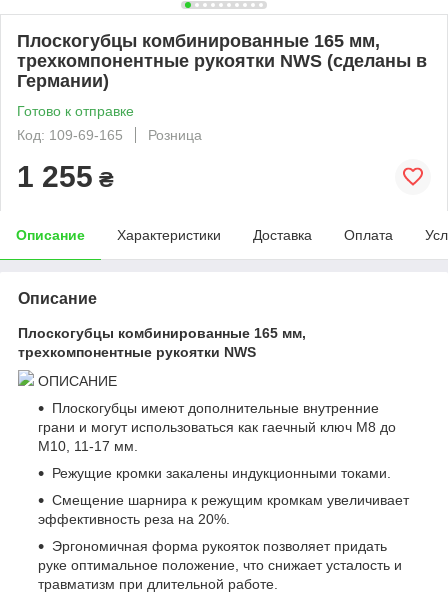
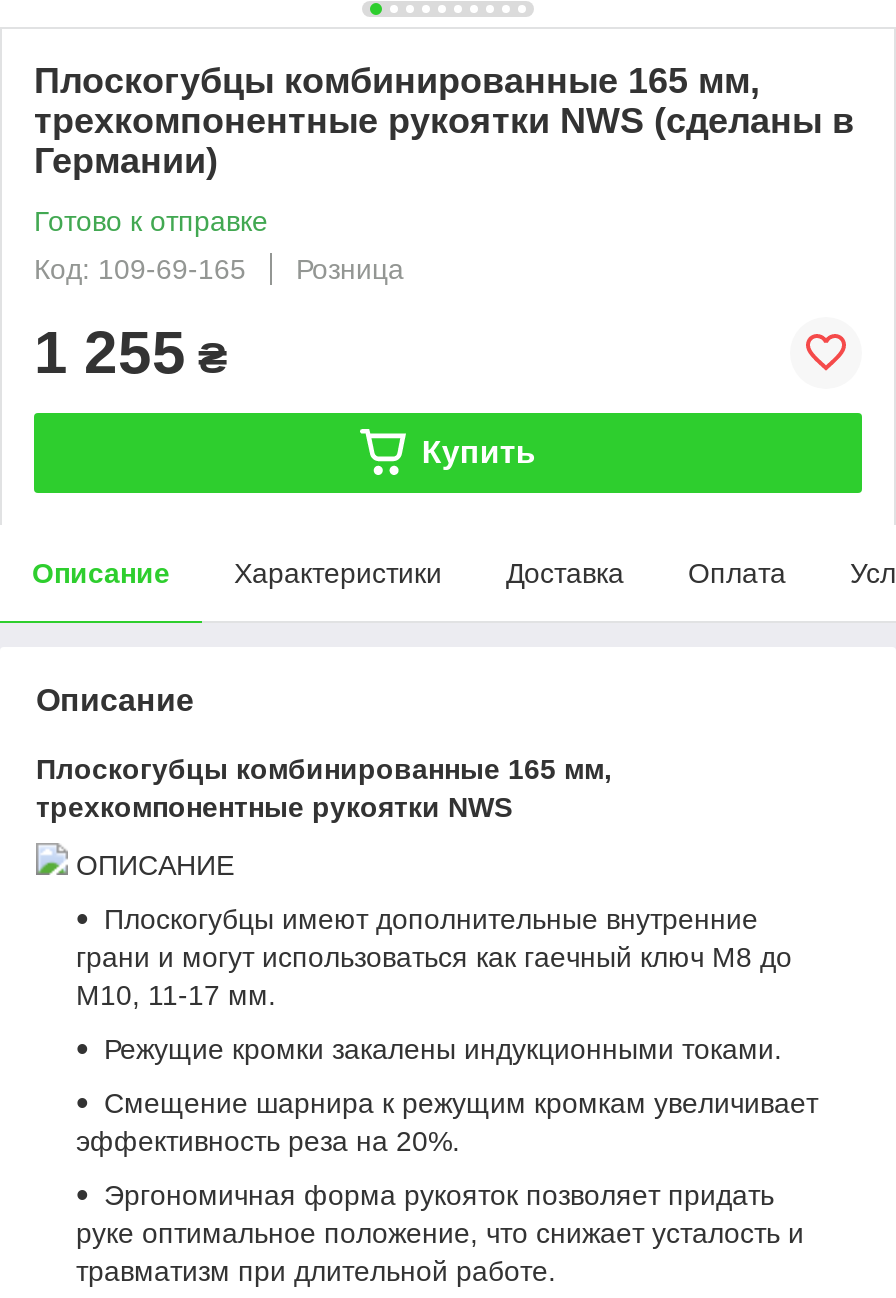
none -> [422,435,536,469] Купить

